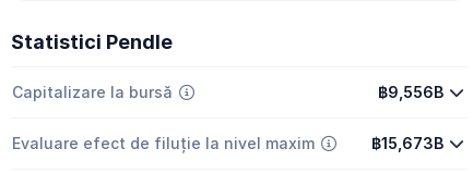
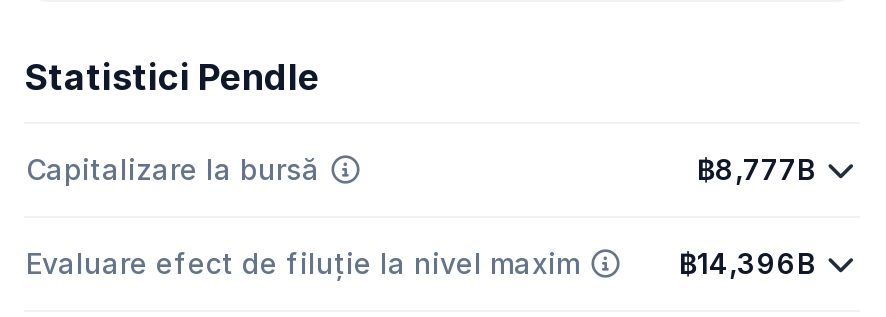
[377,83,443,101] ฿9,556B -> [697,152,815,186] ฿8,777B
[371,134,443,152] ฿15,673B -> [679,246,815,280] ฿14,396B

